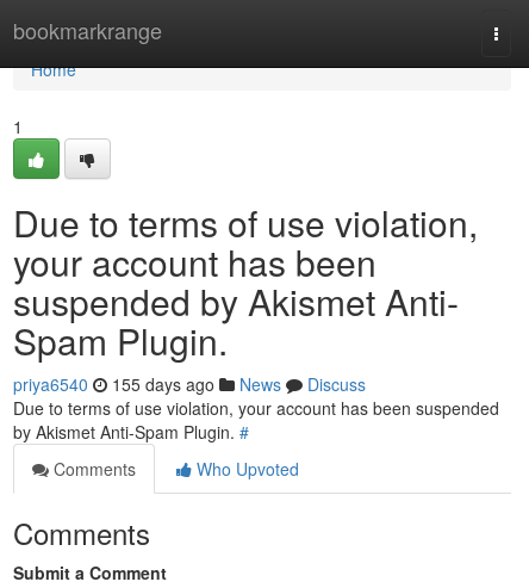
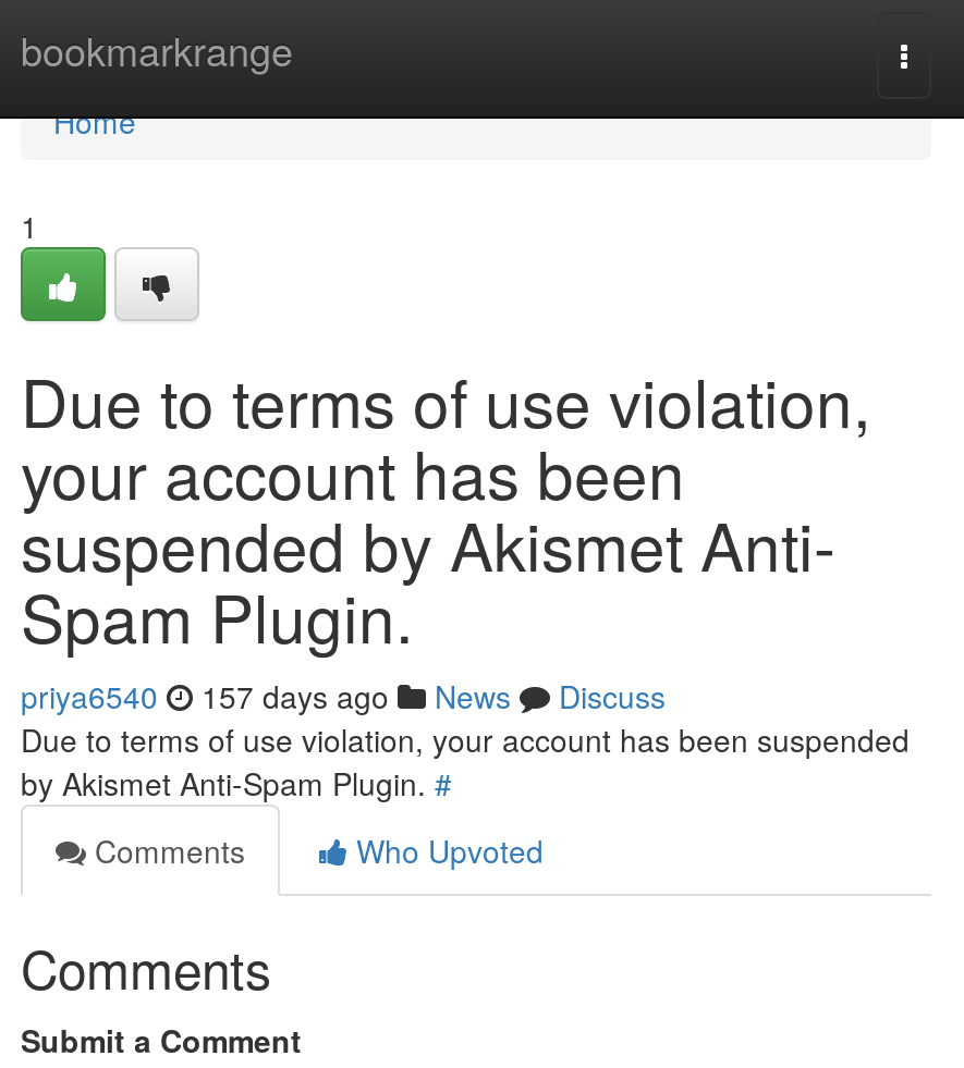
[13,372,366,396] priya6540 155 days ago News Discuss -> [21,674,666,717] priya6540 157 days ago News Discuss

